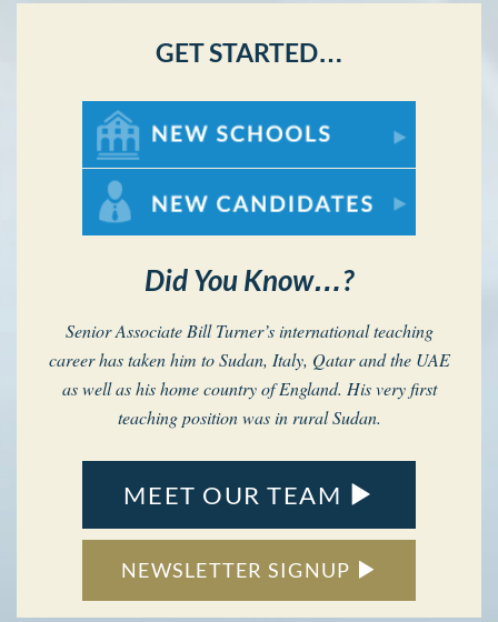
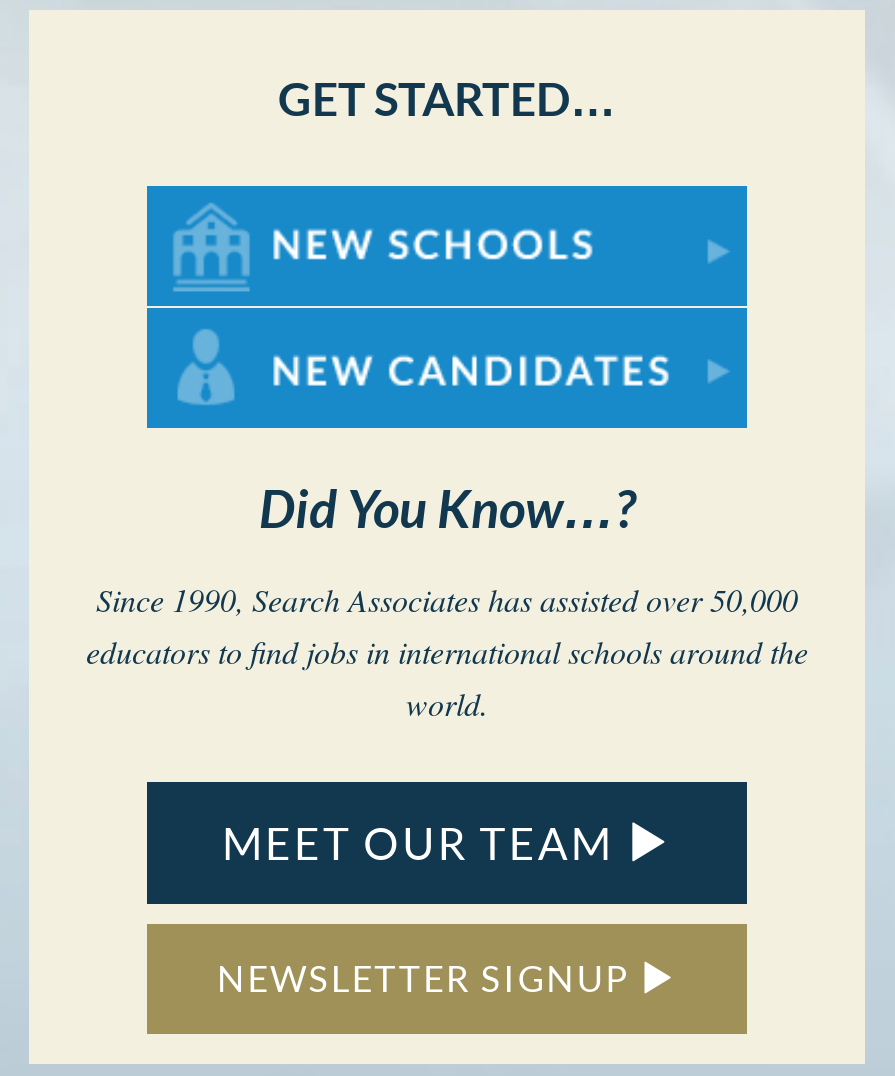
[48,319,450,429] Senior Associate Bill Turner’s international teaching | career has taken him to Sudan, Italy, Qatar and the UAE | as well as his home country of England. His very first | teaching position was in rural Sudan. -> [86,578,808,724] Since 1990, Search Associates has assisted over 50,000 | educators to find jobs in international schools around the | world.

